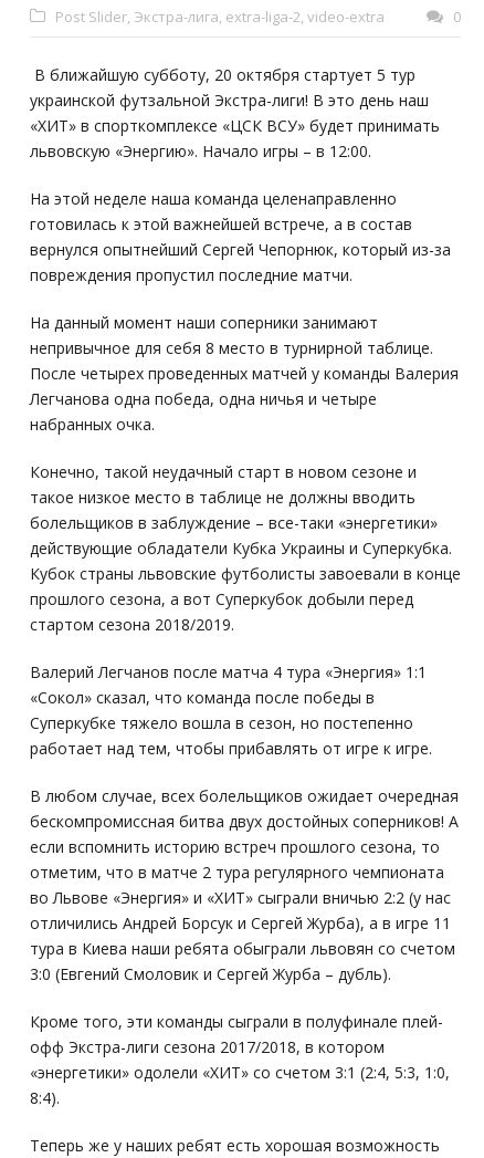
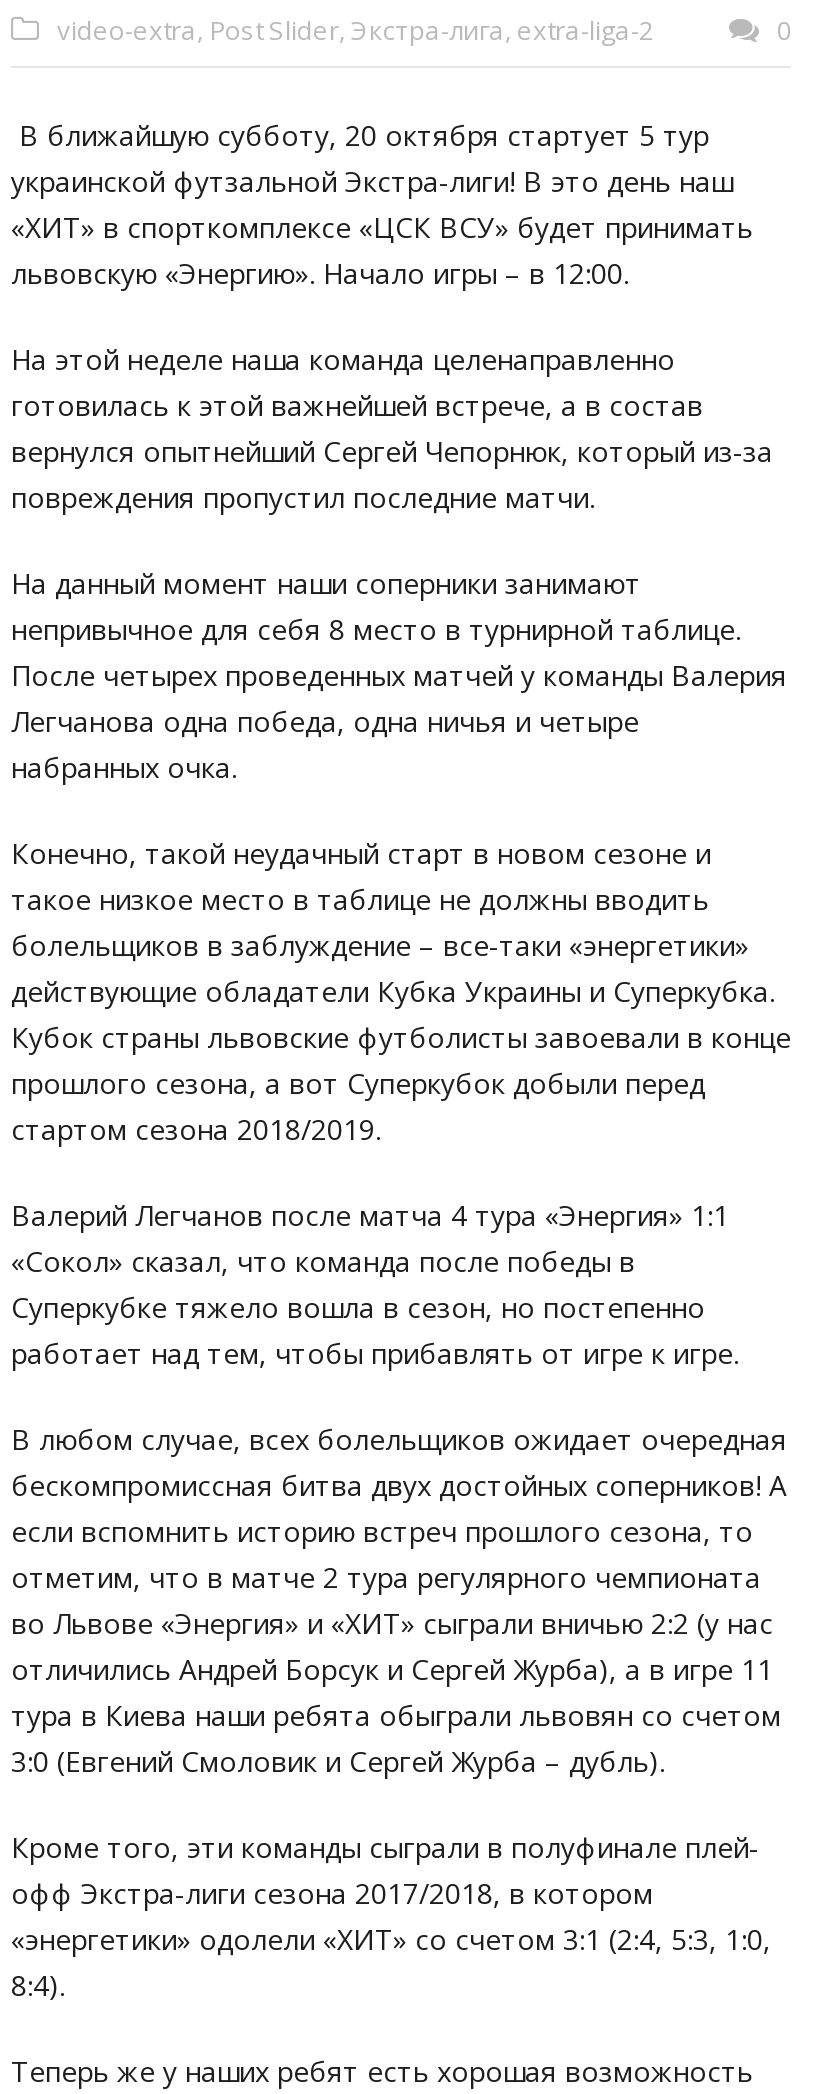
[55,6,385,26] Post Slider, Экстра-лига, extra-liga-2, video-extra -> [57,11,653,47] video-extra, Post Slider, Экстра-лига, extra-liga-2

